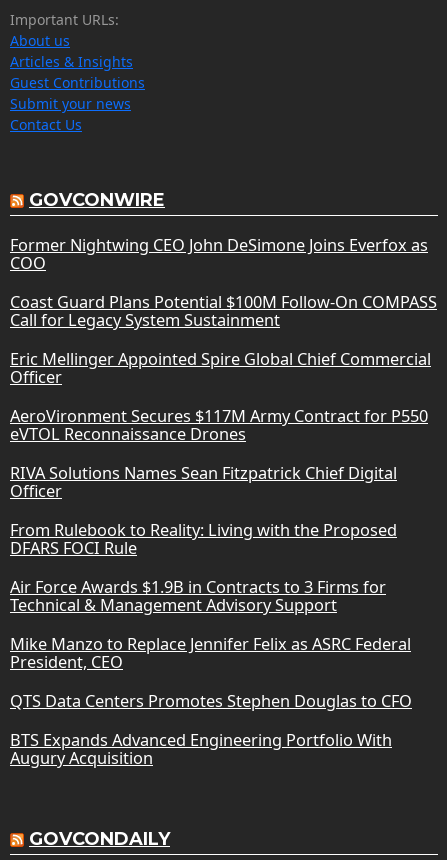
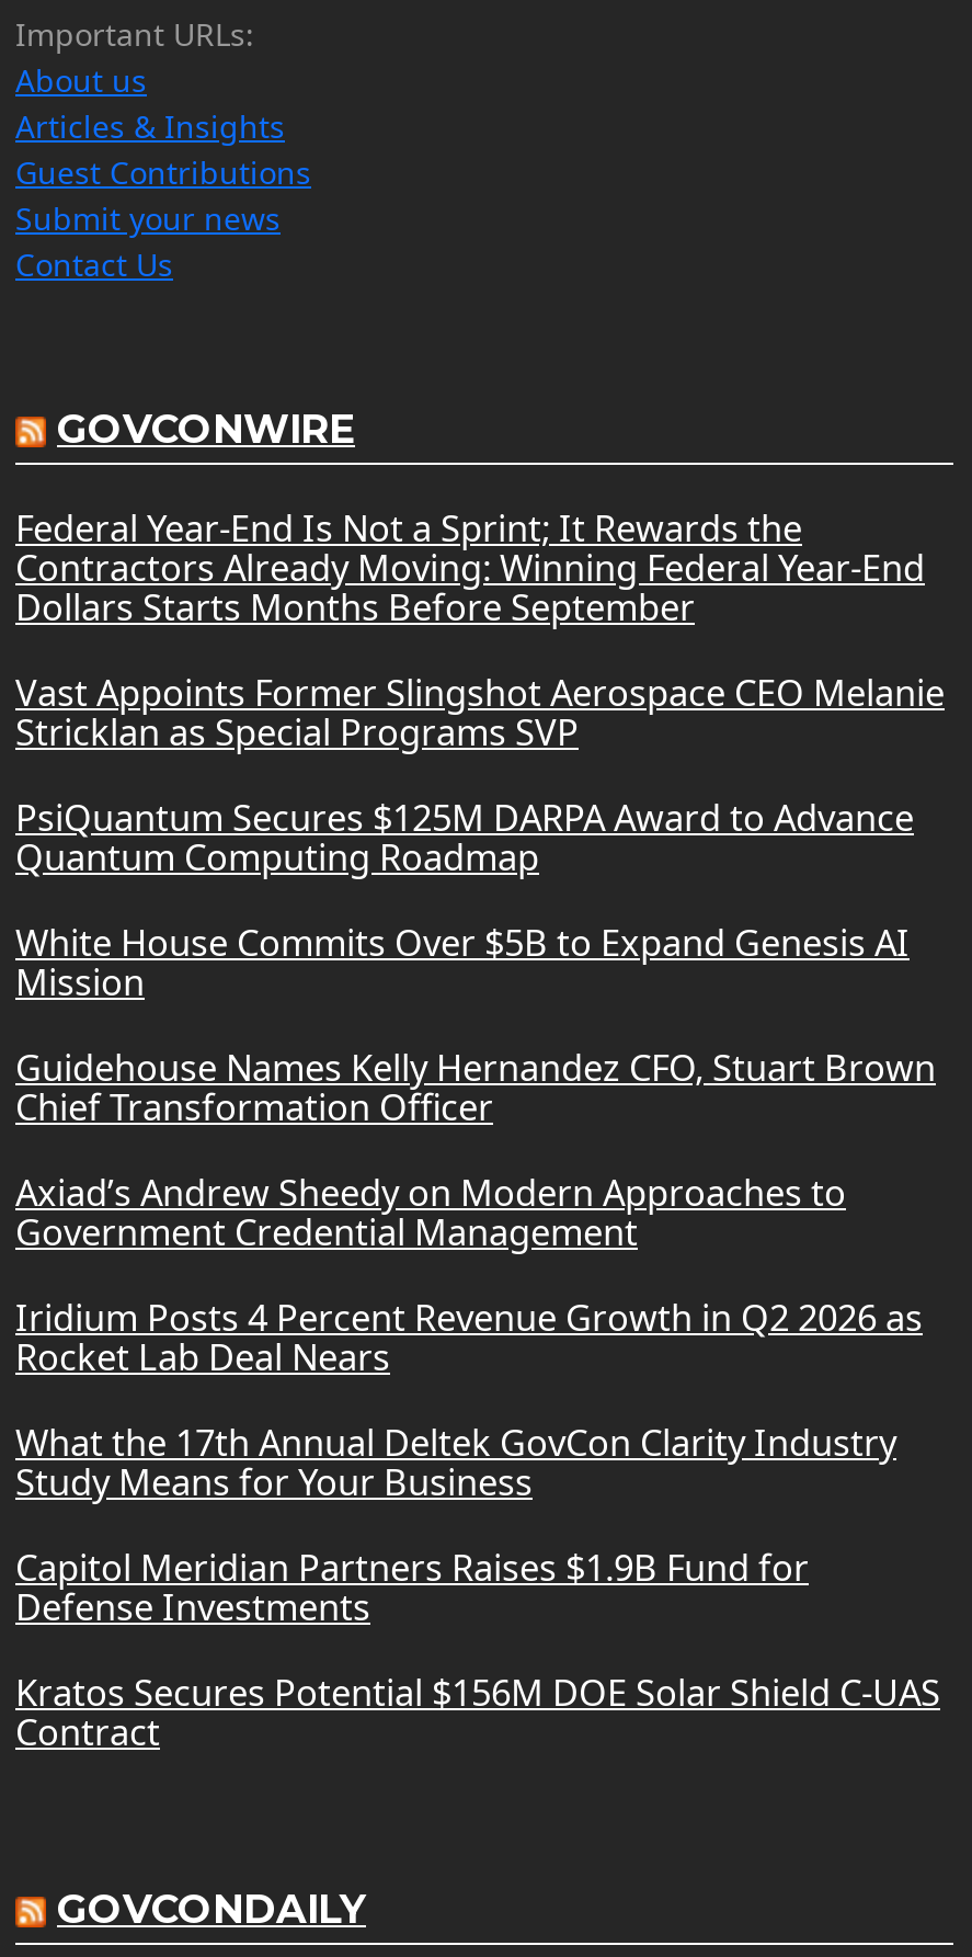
[10,234,428,274] Former Nightwing CEO John DeSimone Joins Everfox as | COO -> [15,504,925,631] Federal Year-End Is Not a Sprint; It Rewards the | Contractors Already Moving: Winning Federal Year-End | Dollars Starts Months Before September
[10,291,437,331] Coast Guard Plans Potential $100M Follow-On COMPASS | Call for Legacy System Sustainment -> [15,668,945,756] Vast Appoints Former Slingshot Aerospace CEO Melanie | Stricklan as Special Programs SVP
[10,348,431,388] Eric Mellinger Appointed Spire Global Chief Commercial | Officer -> [15,793,914,881] PsiQuantum Secures $125M DARPA Award to Advance | Quantum Computing Roadmap
[10,405,428,445] AeroVironment Secures $117M Army Contract for P550 | eVTOL Reconnaissance Drones -> [15,918,910,1006] White House Commits Over $5B to Expand Genesis AI | Mission
[10,462,397,502] RIVA Solutions Names Sean Fitzpatrick Chief Digital | Officer -> [15,1043,936,1131] Guidehouse Names Kelly Hernandez CFO, Stuart Brown | Chief Transformation Officer
[10,519,397,559] From Rulebook to Reality: Living with the Proposed | DFARS FOCI Rule -> [15,1168,846,1256] Axiad’s Andrew Sheedy on Modern Approaches to | Government Credential Management
[10,576,386,616] Air Force Awards $1.9B in Contracts to 3 Firms for | Technical & Management Advisory Support -> [15,1293,923,1381] Iridium Posts 4 Percent Revenue Growth in Q2 2026 as | Rocket Lab Deal Nears
[10,633,411,673] Mike Manzo to Replace Jennifer Felix as ASRC Federal | President, CEO -> [15,1418,896,1506] What the 17th Annual Deltek GovCon Clarity Industry | Study Means for Your Business
[10,690,412,712] QTS Data Centers Promotes Stephen Douglas to CFO -> [15,1543,809,1631] Capitol Meridian Partners Raises $1.9B Fund for | Defense Investments
[10,729,392,769] BTS Expands Advanced Engineering Portfolio With | Augury Acquisition -> [15,1668,940,1756] Kratos Secures Potential $156M DOE Solar Shield C-UAS | Contract

